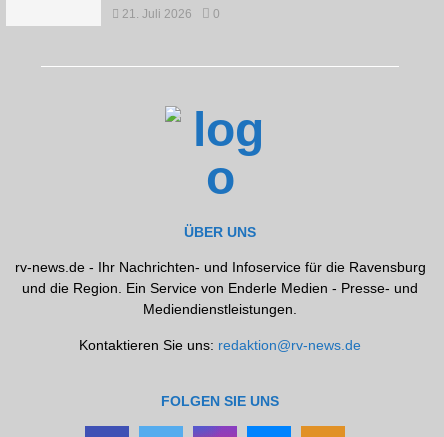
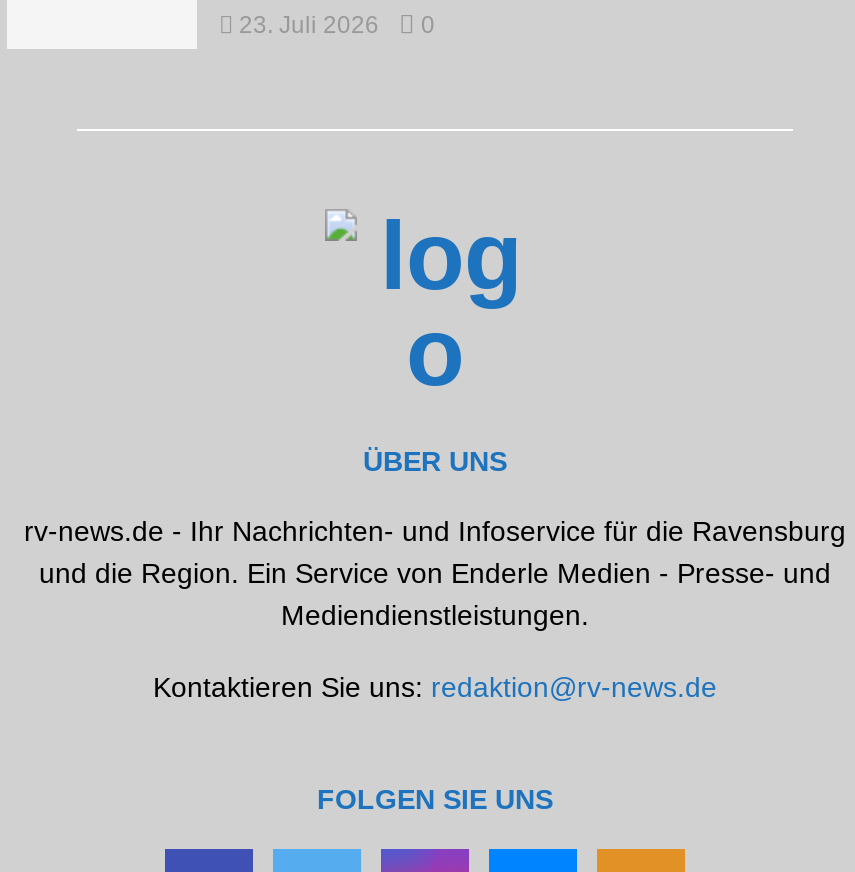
[122,7,220,21] 21. Juli 2026 0 -> [239,12,435,40] 23. Juli 2026 0

